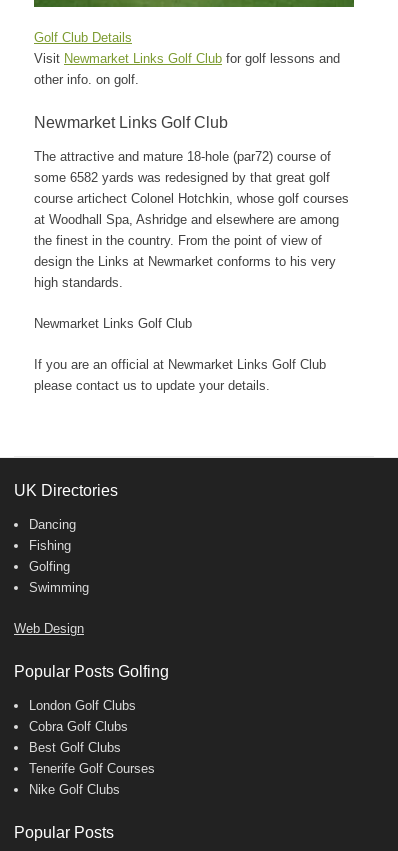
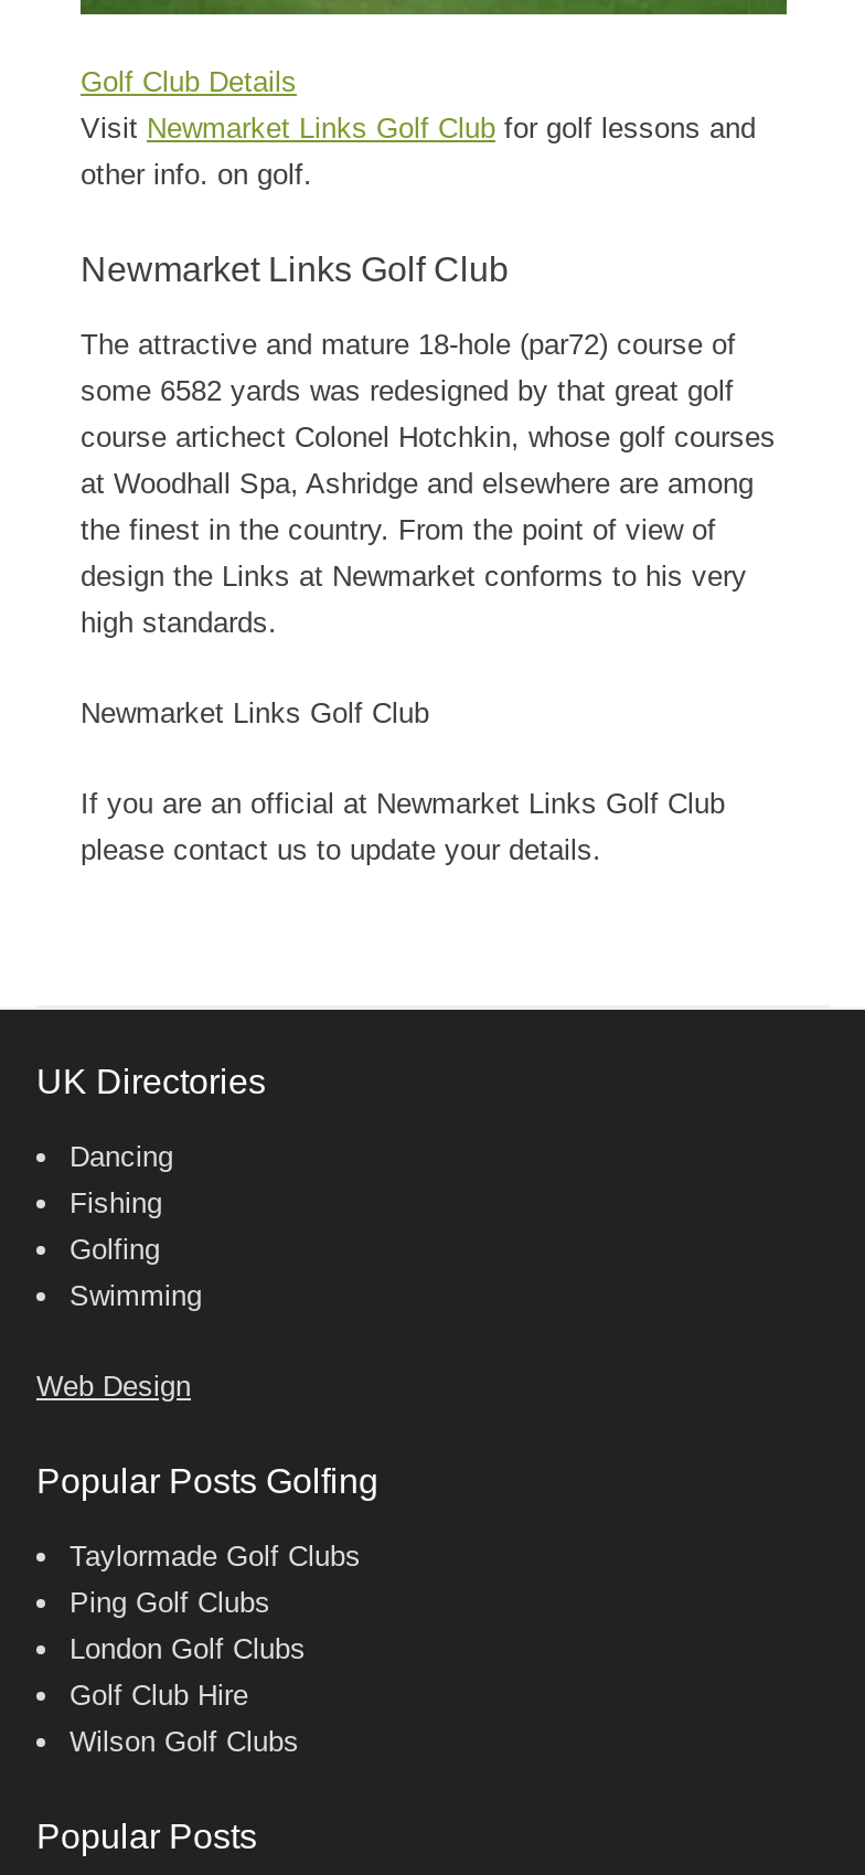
none -> [70,1540,361,1619] Taylormade Golf Clubs | Ping Golf Clubs
moved [29,697,136,712] -> [70,1632,306,1665]: London Golf Clubs
[29,718,155,796] Cobra Golf Clubs | Best Golf Clubs | Tenerife Golf Courses | Nike Golf Clubs -> [70,1679,299,1758] Golf Club Hire | Wilson Golf Clubs

